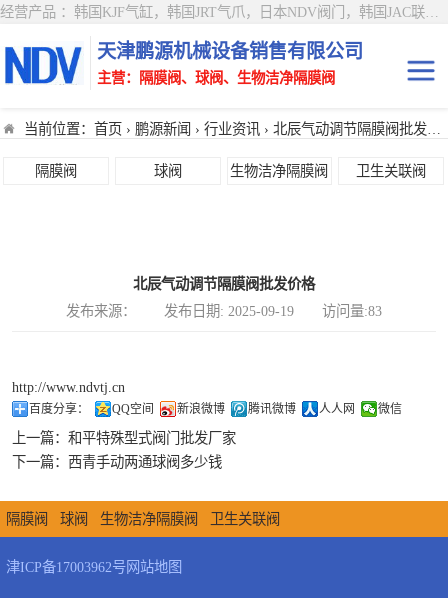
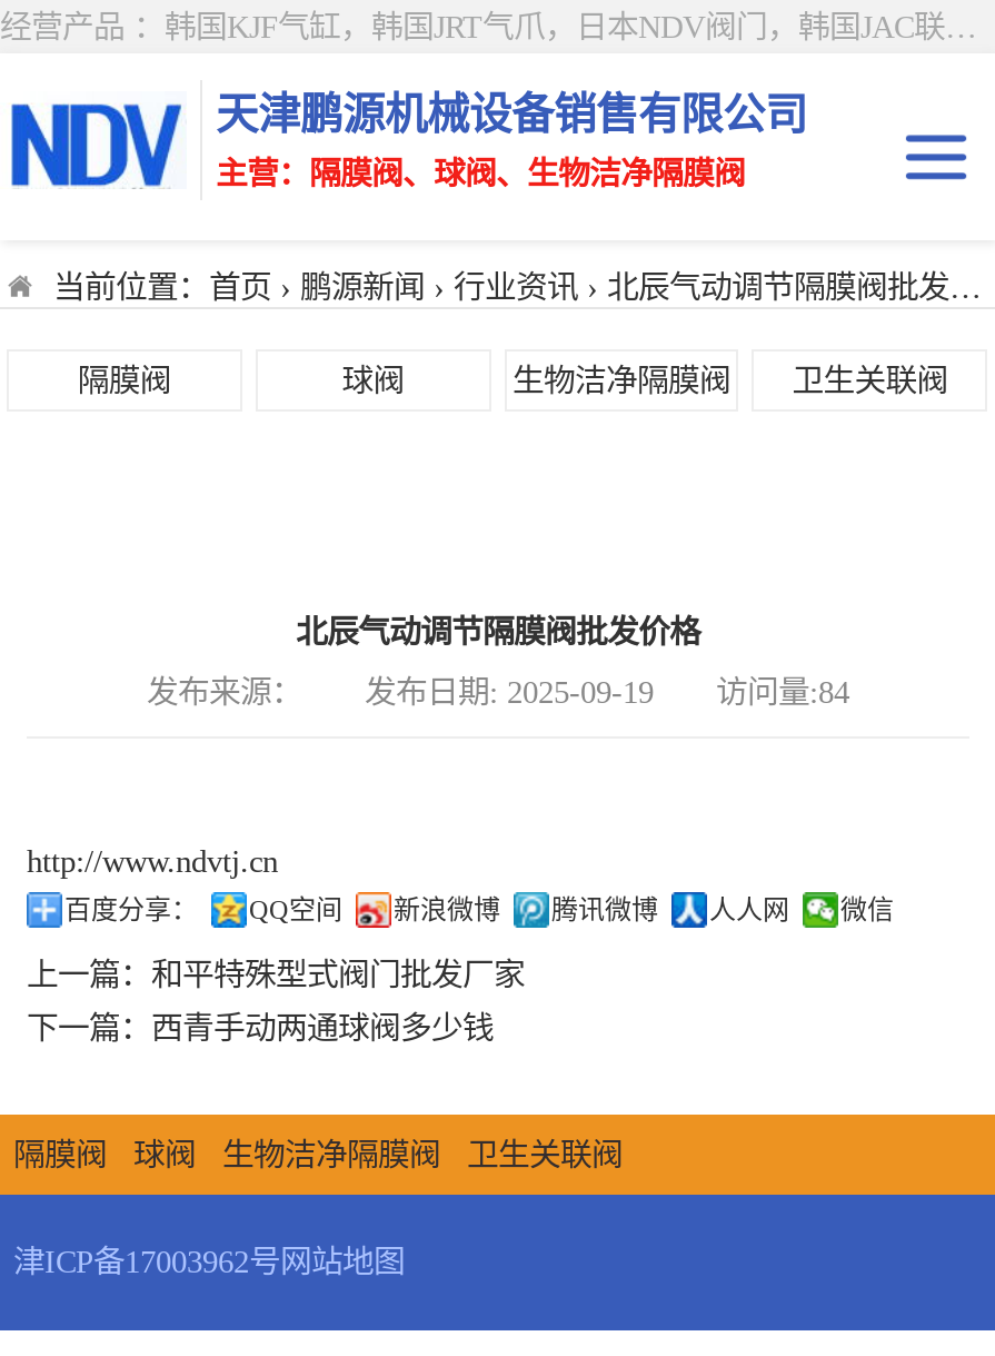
[66,303,382,319] 发布来源： 发布日期: 2025-09-19 访问量:83 -> [147,674,849,710] 发布来源： 发布日期: 2025-09-19 访问量:84

